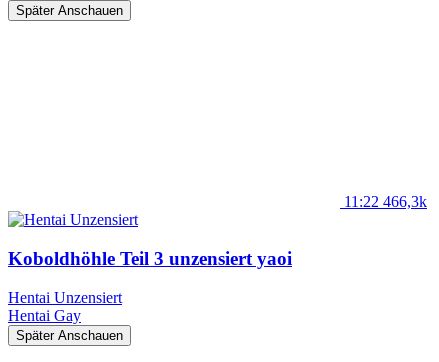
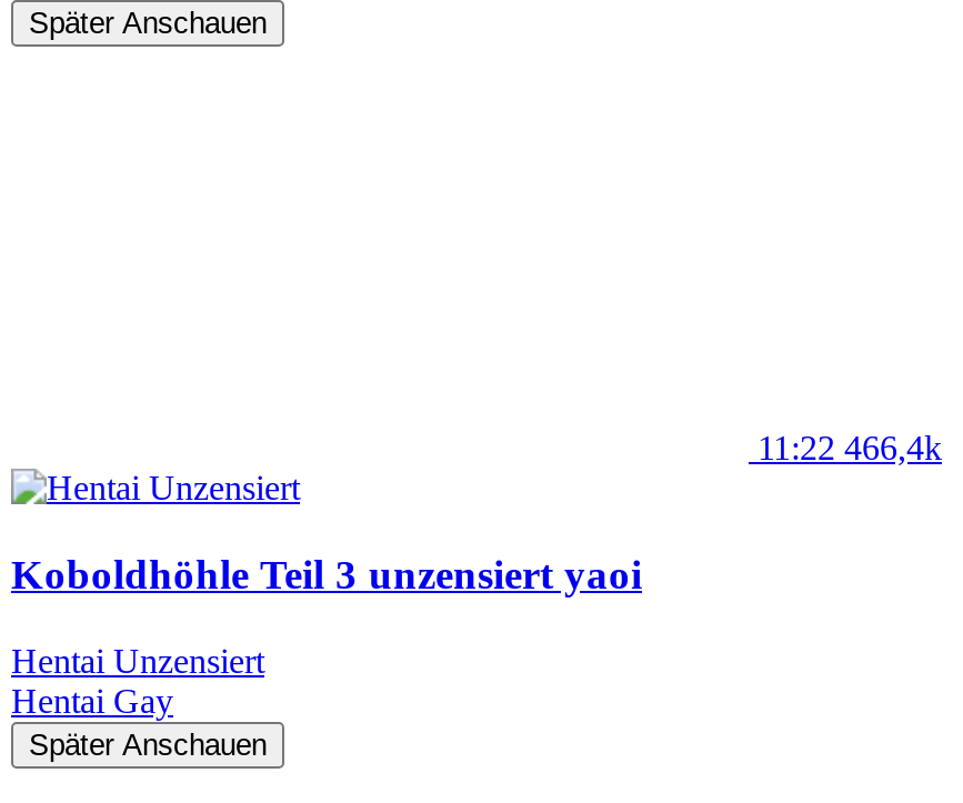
[344,193,427,210] 11:22 466,3k -> [758,429,942,467] 11:22 466,4k

